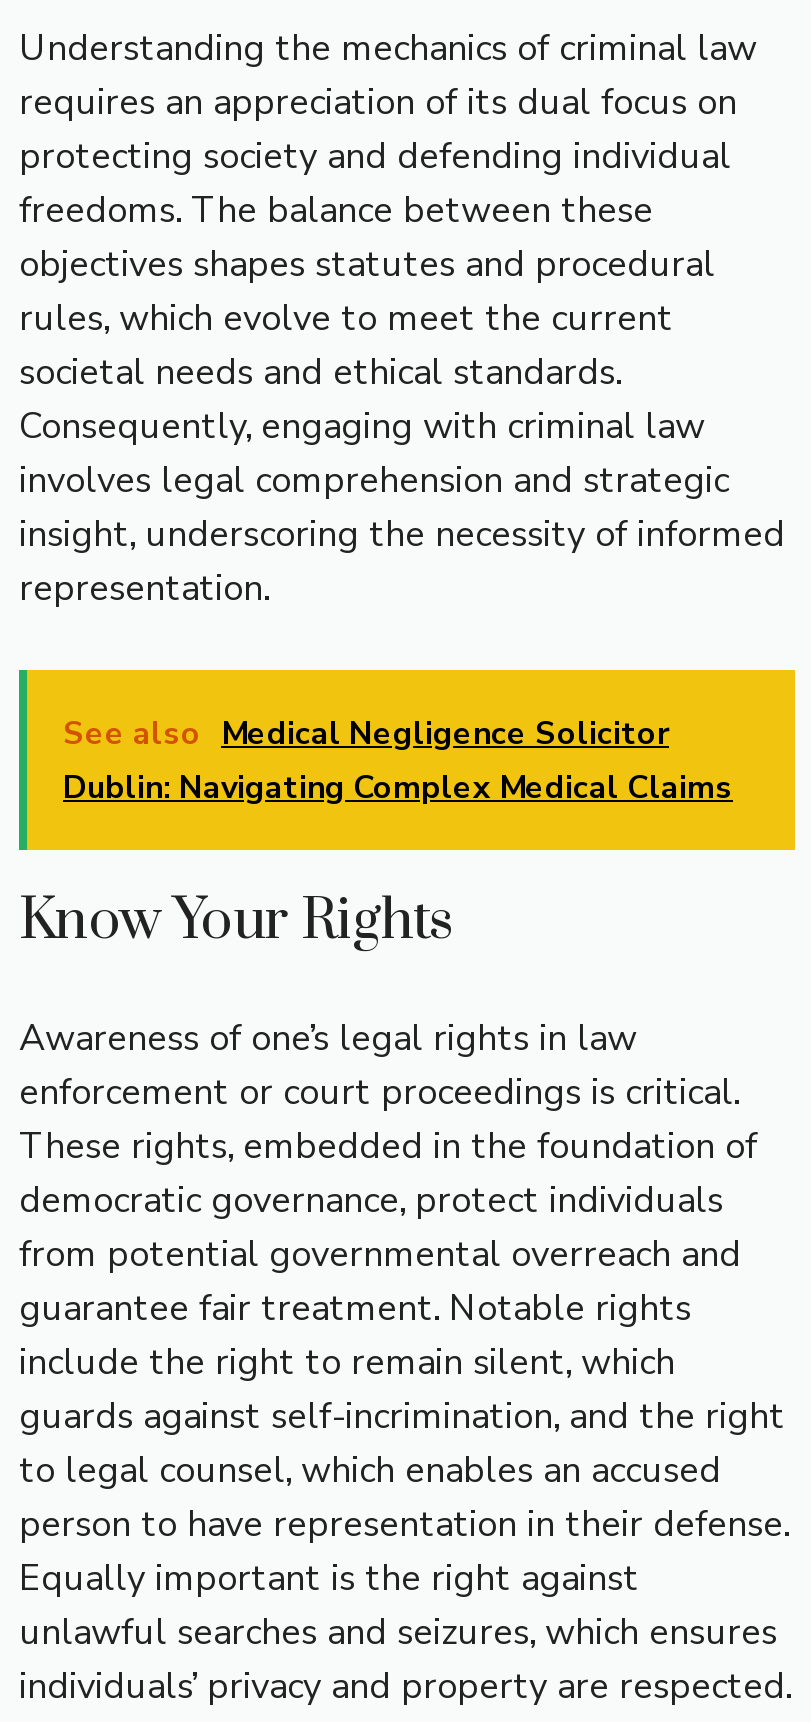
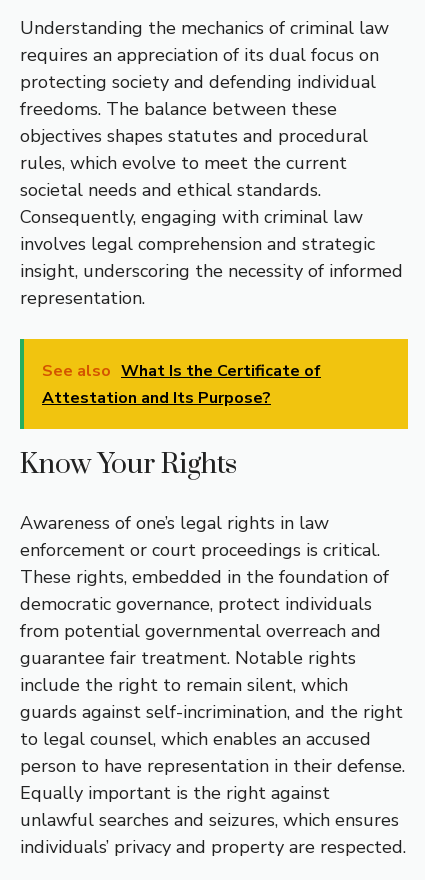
[63,711,733,809] See also Medical Negligence Solicitor | Dublin: Navigating Complex Medical Claims -> [42,360,321,409] See also What Is the Certificate of | Attestation and Its Purpose?

